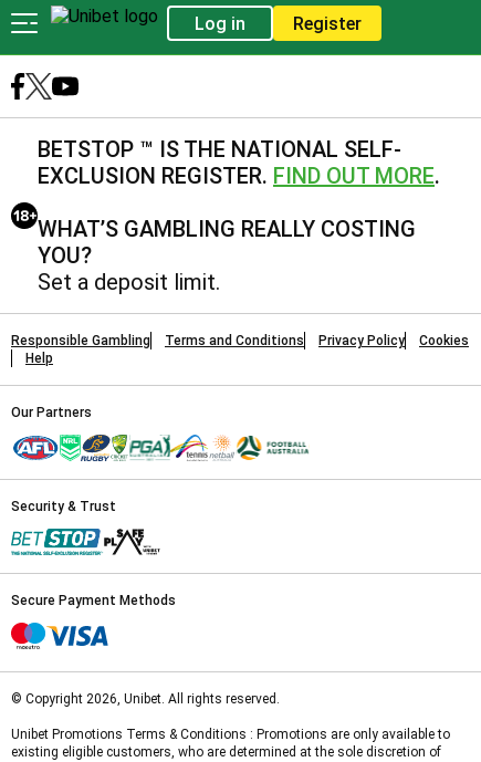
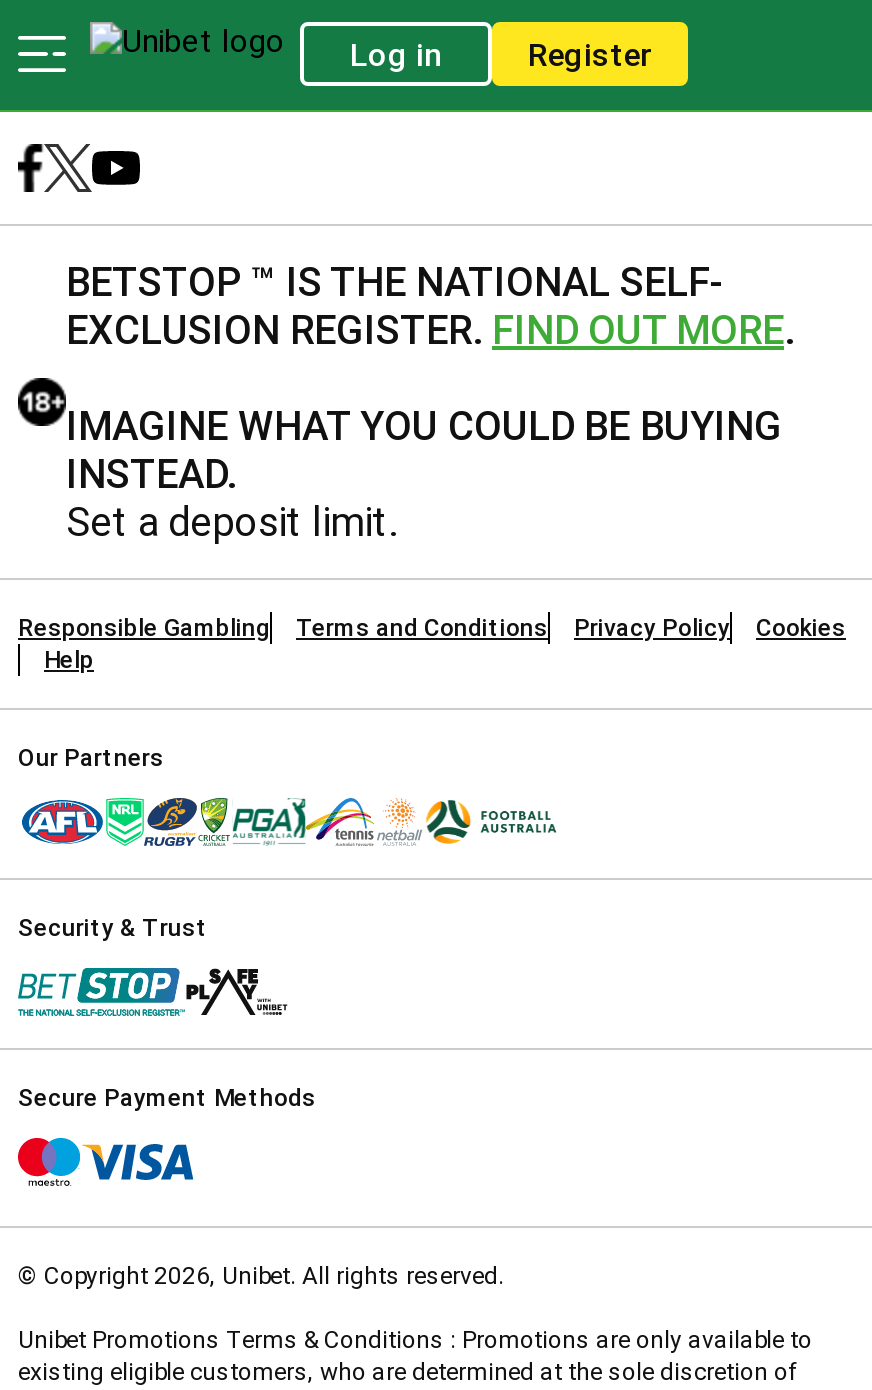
[38,216,416,269] WHAT’S GAMBLING REALLY COSTING | YOU? -> [66,402,782,498] IMAGINE WHAT YOU COULD BE BUYING | INSTEAD.

